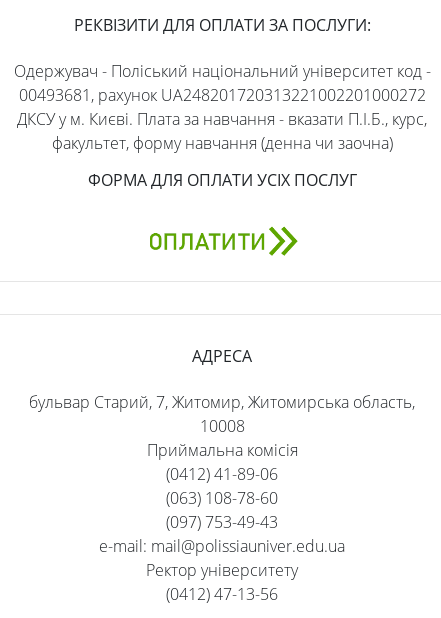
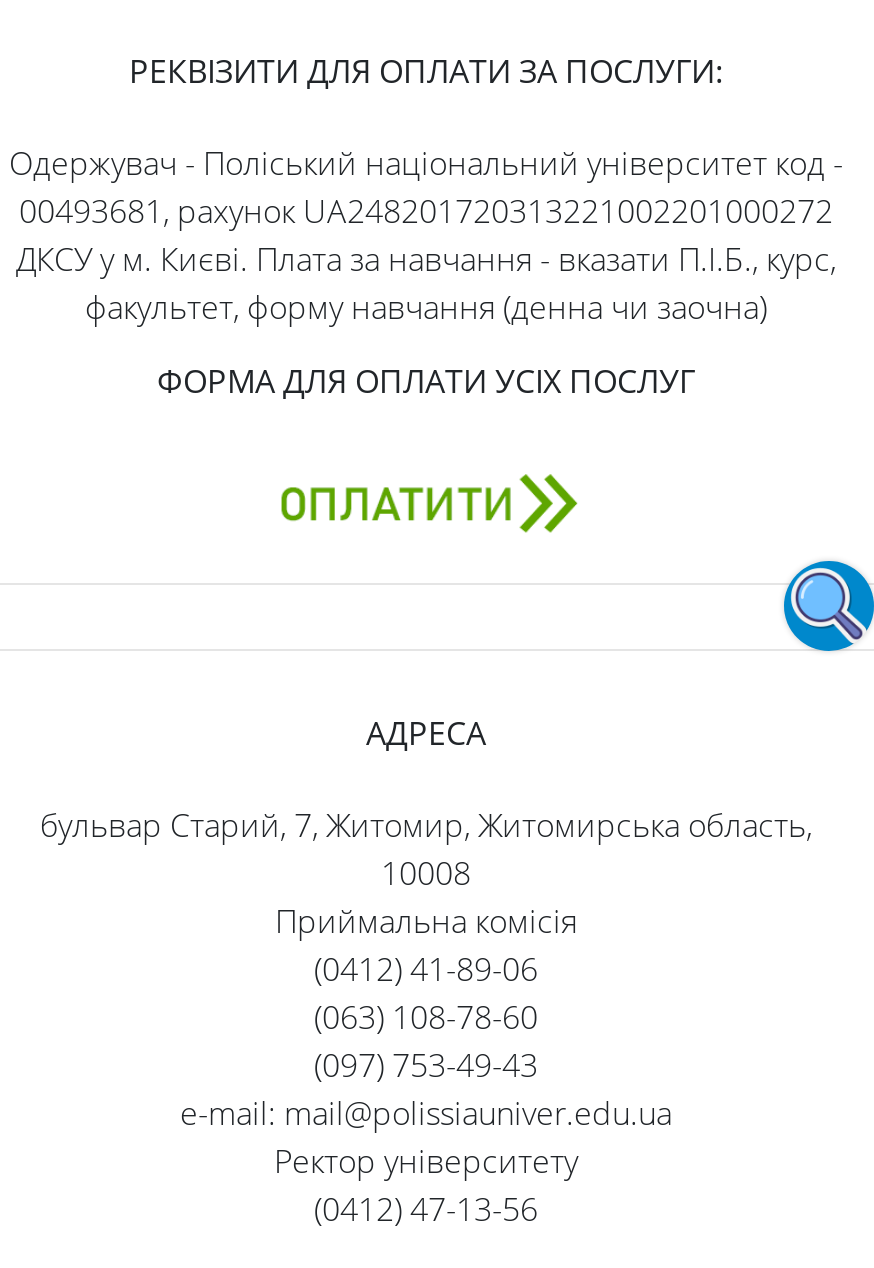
none -> [780,557,868,655] [image]

